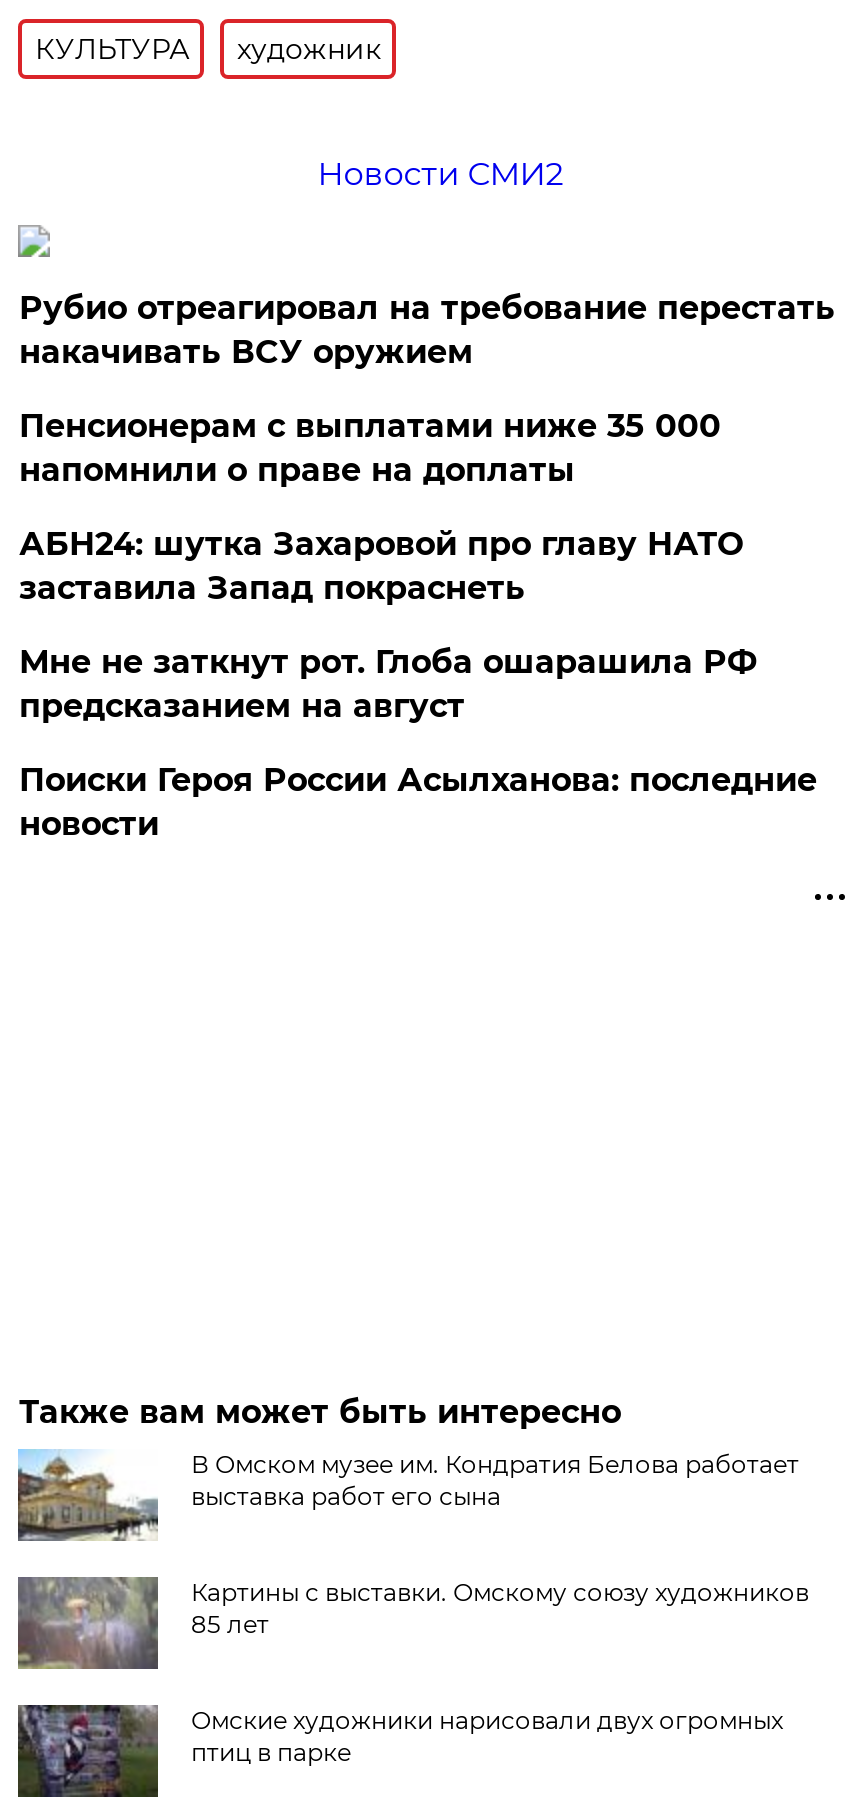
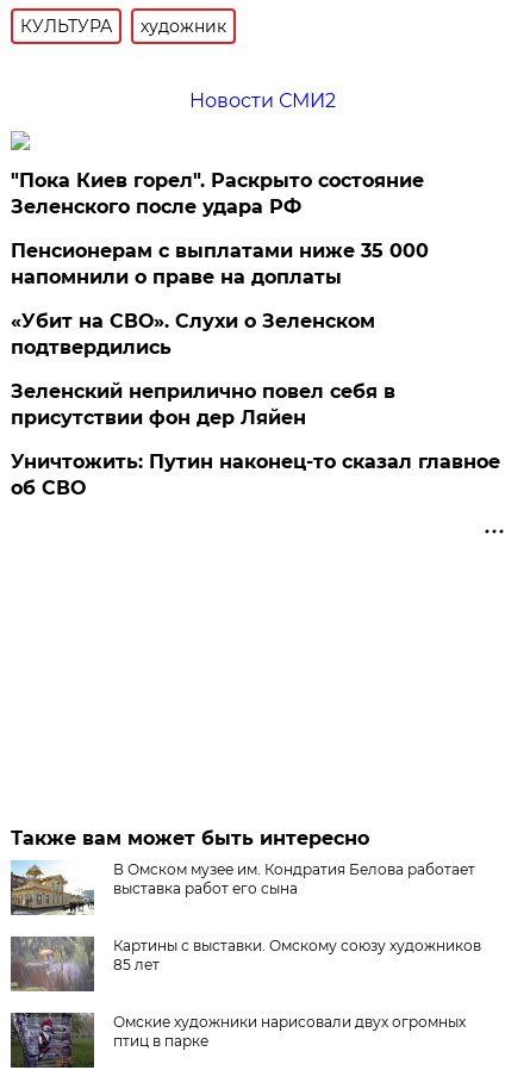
[19,289,835,371] Рубио отреагировал на требование перестать | накачивать ВСУ оружием -> [11,169,424,218] "Пока Киев горел". Раскрыто состояние | Зеленского после удара РФ
[19,525,743,607] АБН24: шутка Захаровой про главу НАТО | заставила Запад покраснеть -> [11,310,376,359] «Убит на СВО». Слухи о Зеленском | подтвердились
[19,643,757,725] Мне не заткнут рот. Глоба ошарашила РФ | предсказанием на август -> [11,380,396,429] Зеленский неприлично повел cебя в | присутствии фон дер Ляйен
[19,761,817,843] Поиски Героя России Асылханова: последние | новости -> [11,450,501,499] Уничтожить: Путин наконец-то сказал главное | об СВО

